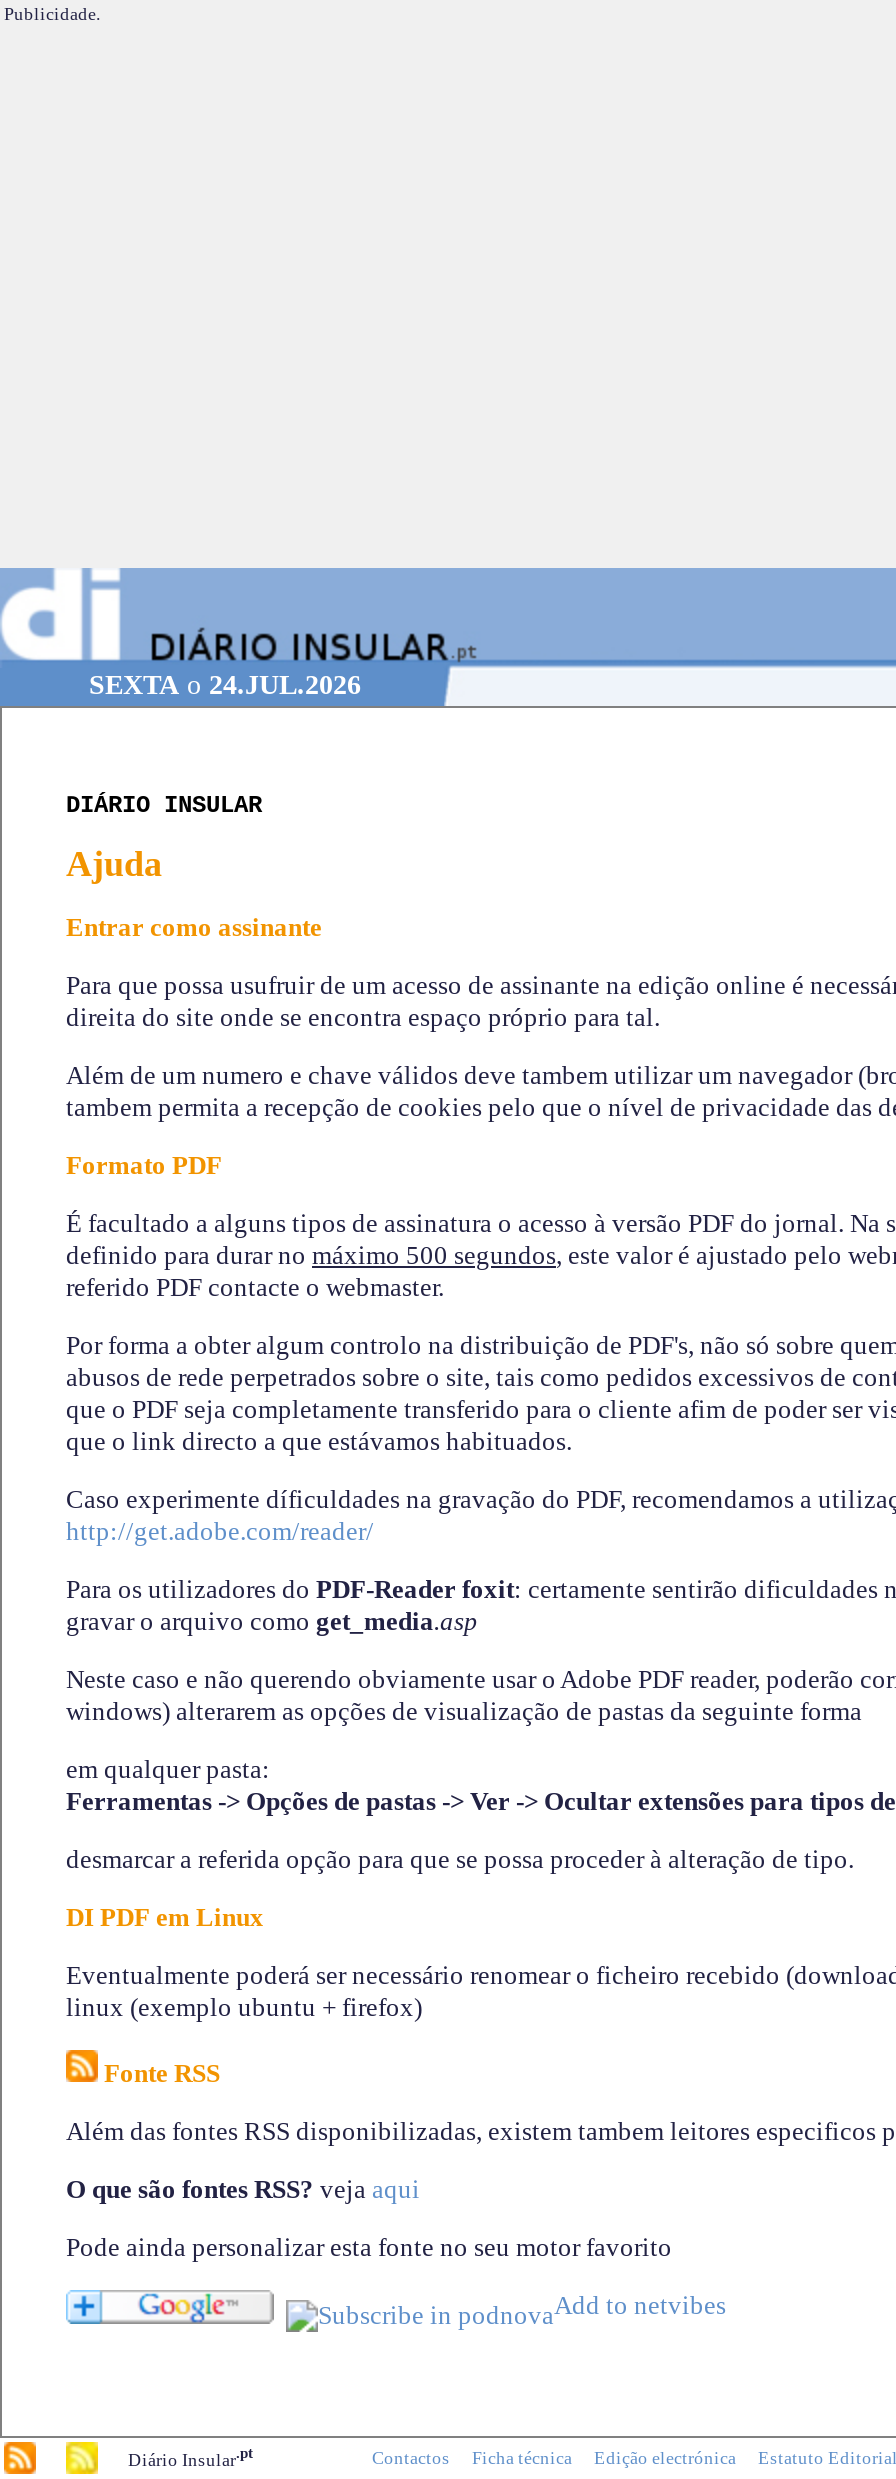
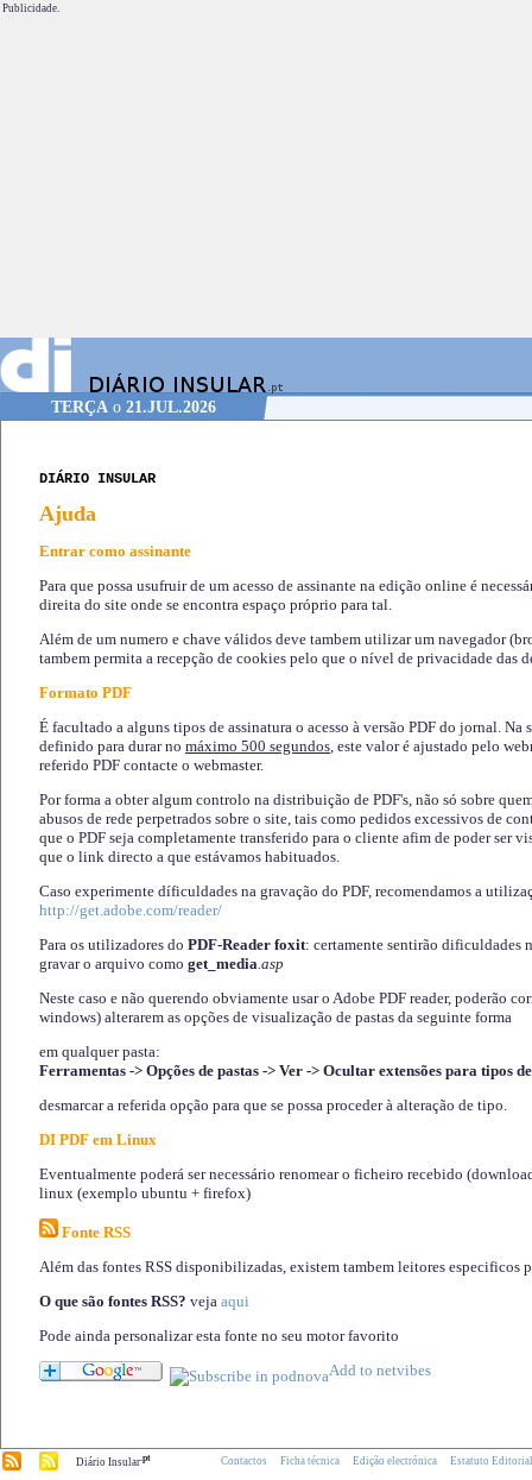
[89,670,361,700] SEXTA o 24.JUL.2026 -> [51,398,216,416] TERÇA o 21.JUL.2026

